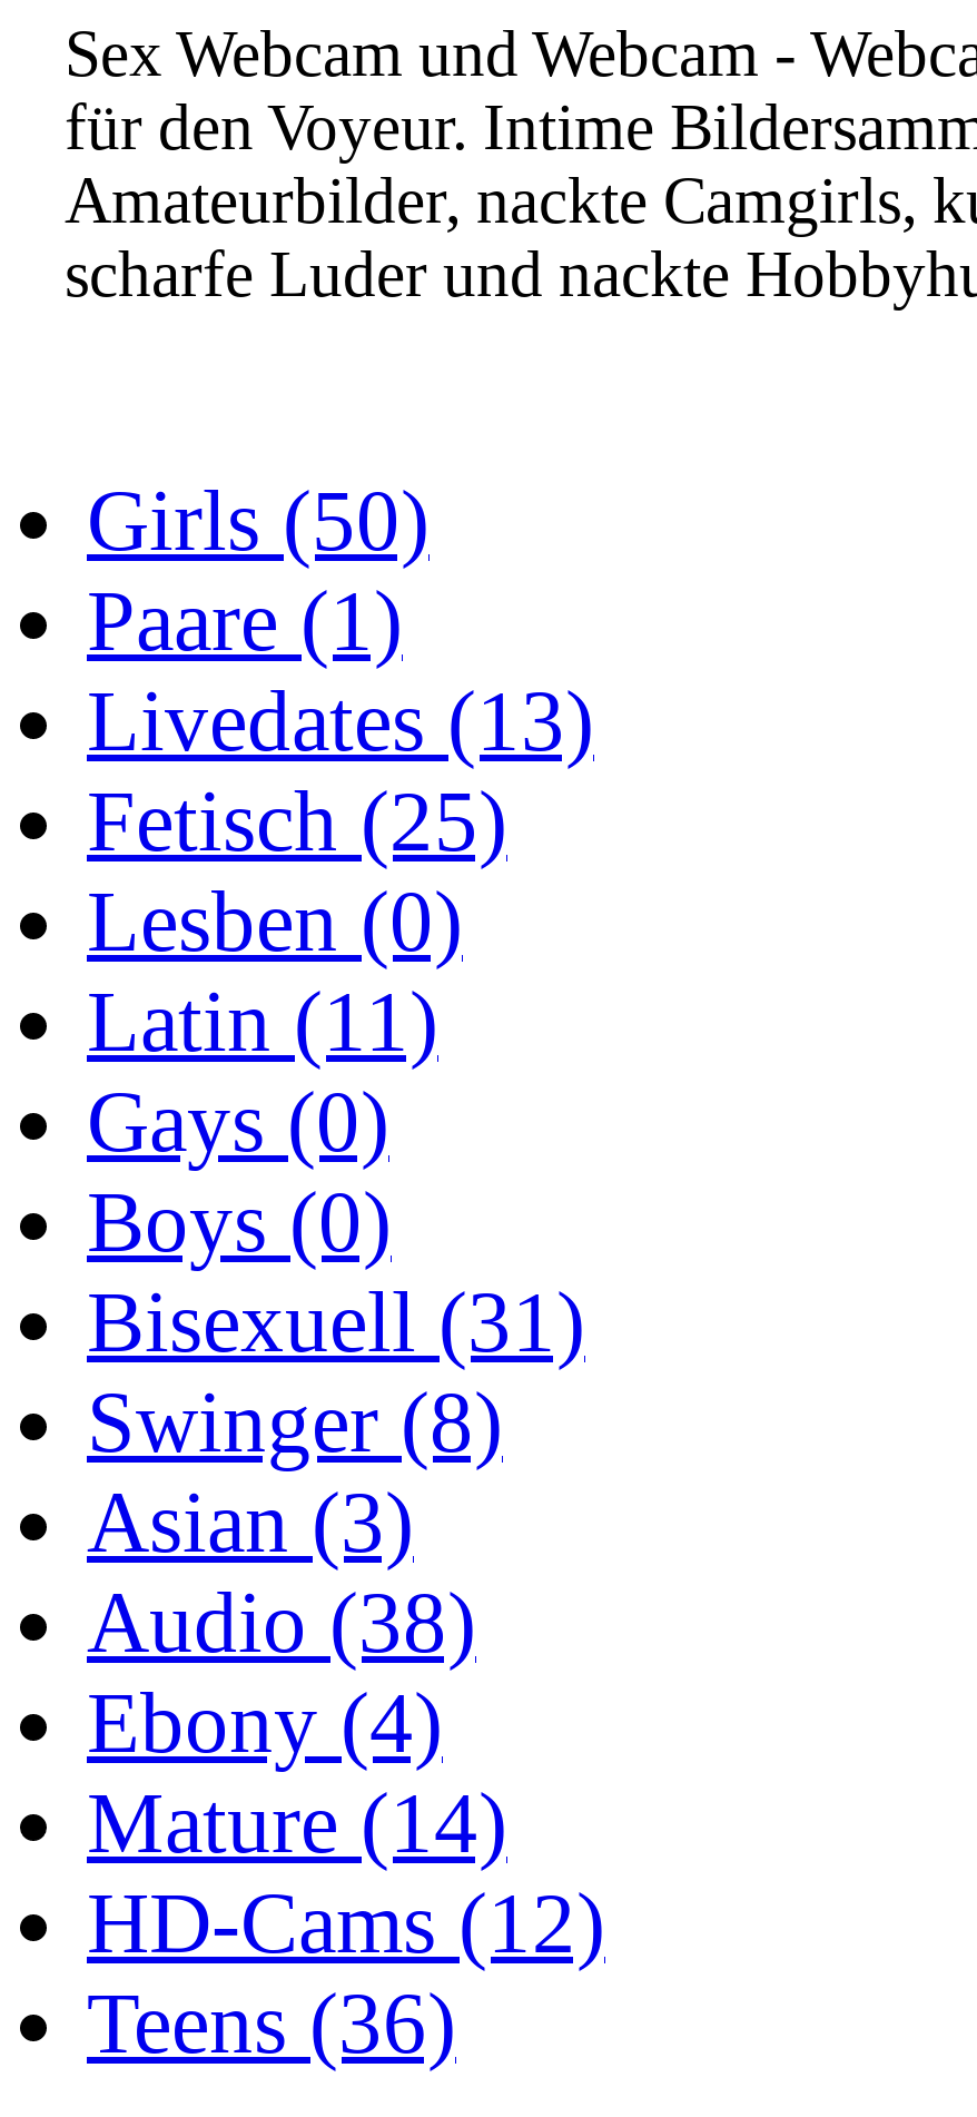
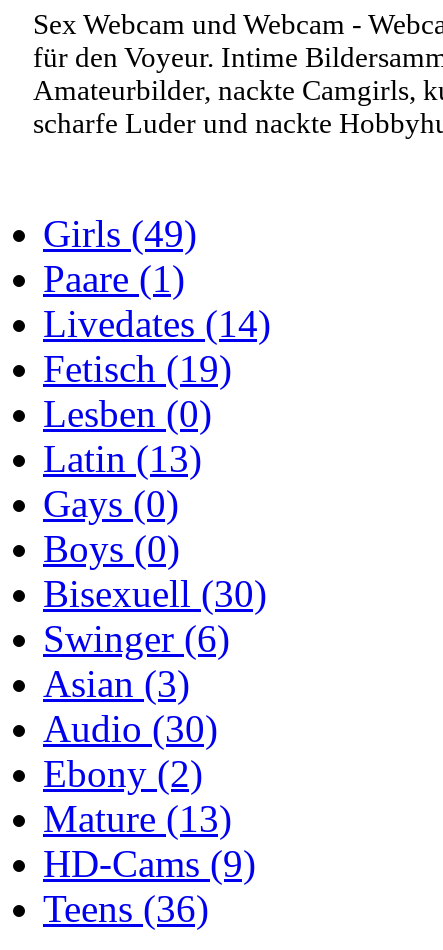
[87,472,430,568] Girls (50) -> [43,212,197,255] Girls (49)
[87,672,594,768] Livedates (13) -> [43,302,271,345] Livedates (14)
[87,772,507,868] Fetisch (25) -> [43,347,232,390] Fetisch (19)
[87,973,438,1069] Latin (11) -> [43,437,202,480] Latin (13)
[87,1273,585,1369] Bisexuell (31) -> [43,572,267,615] Bisexuell (30)
[87,1373,503,1469] Swinger (8) -> [43,617,230,660] Swinger (6)
[87,1574,476,1670] Audio (38) -> [43,707,218,750] Audio (30)
[87,1674,443,1770] Ebony (4) -> [43,752,203,795] Ebony (2)
[87,1774,507,1870] Mature (14) -> [43,797,232,840] Mature (13)
[87,1874,605,1970] HD-Cams (12) -> [43,842,256,885] HD-Cams (9)

